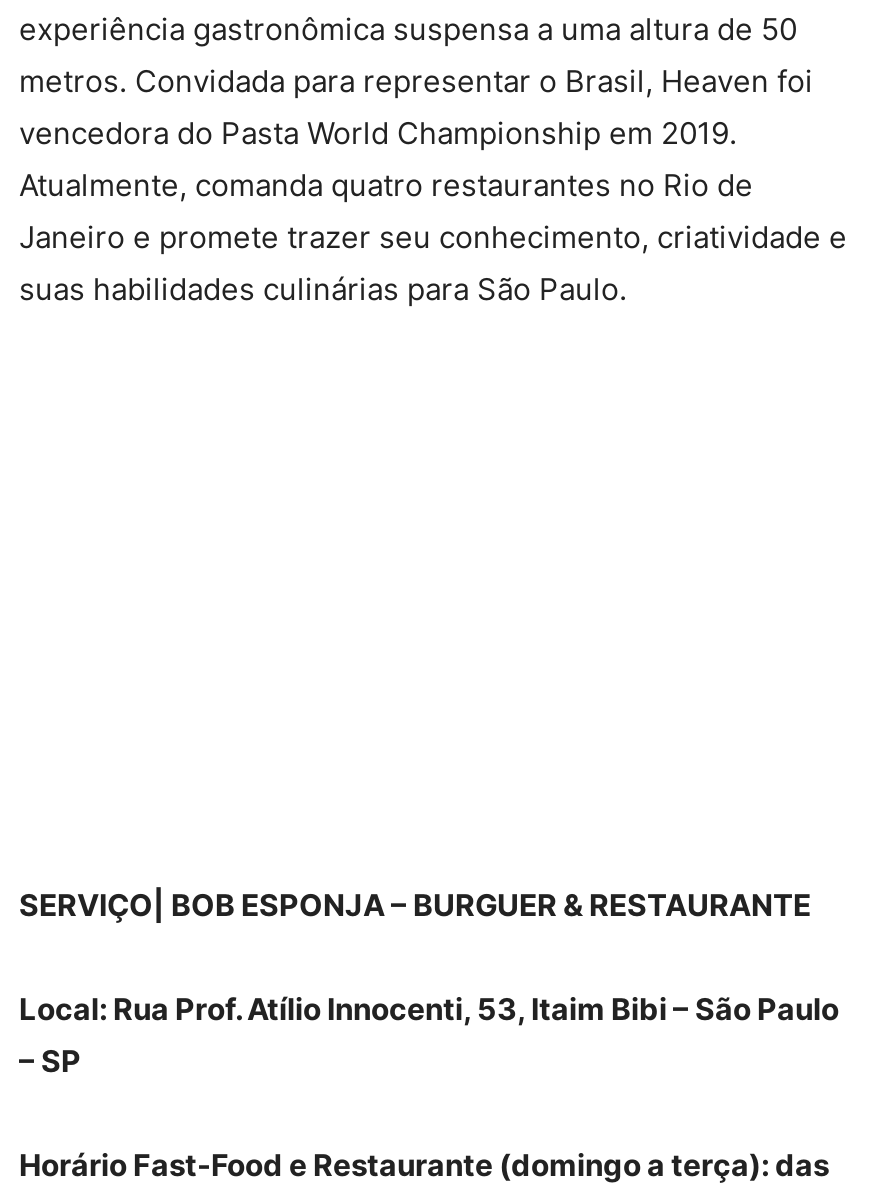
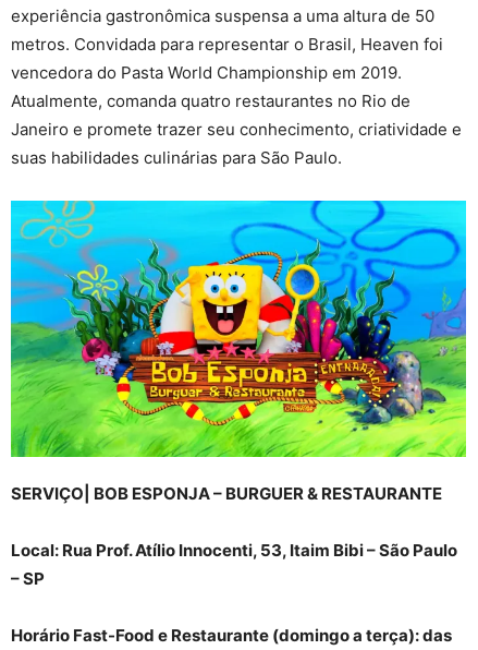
none -> [10,200,467,458] [image]

